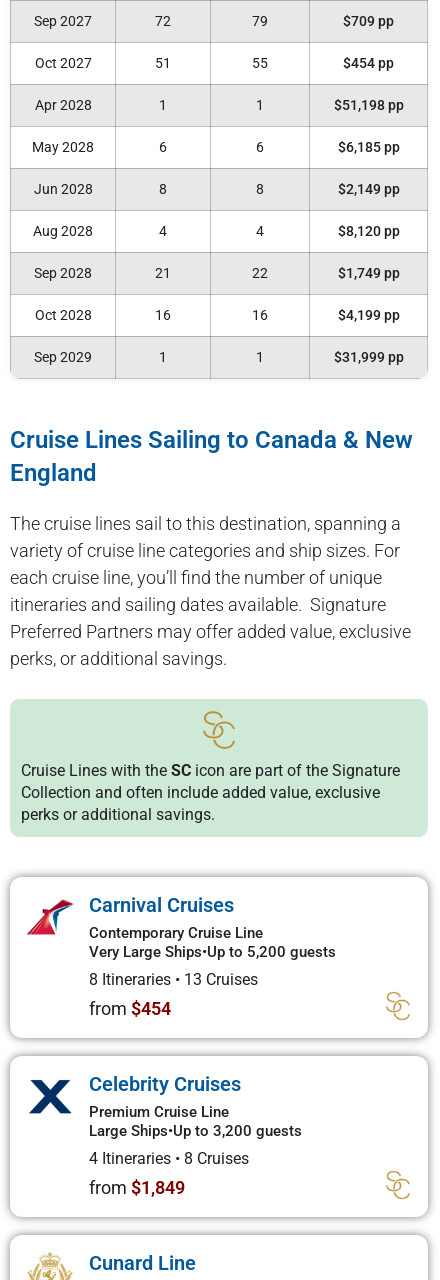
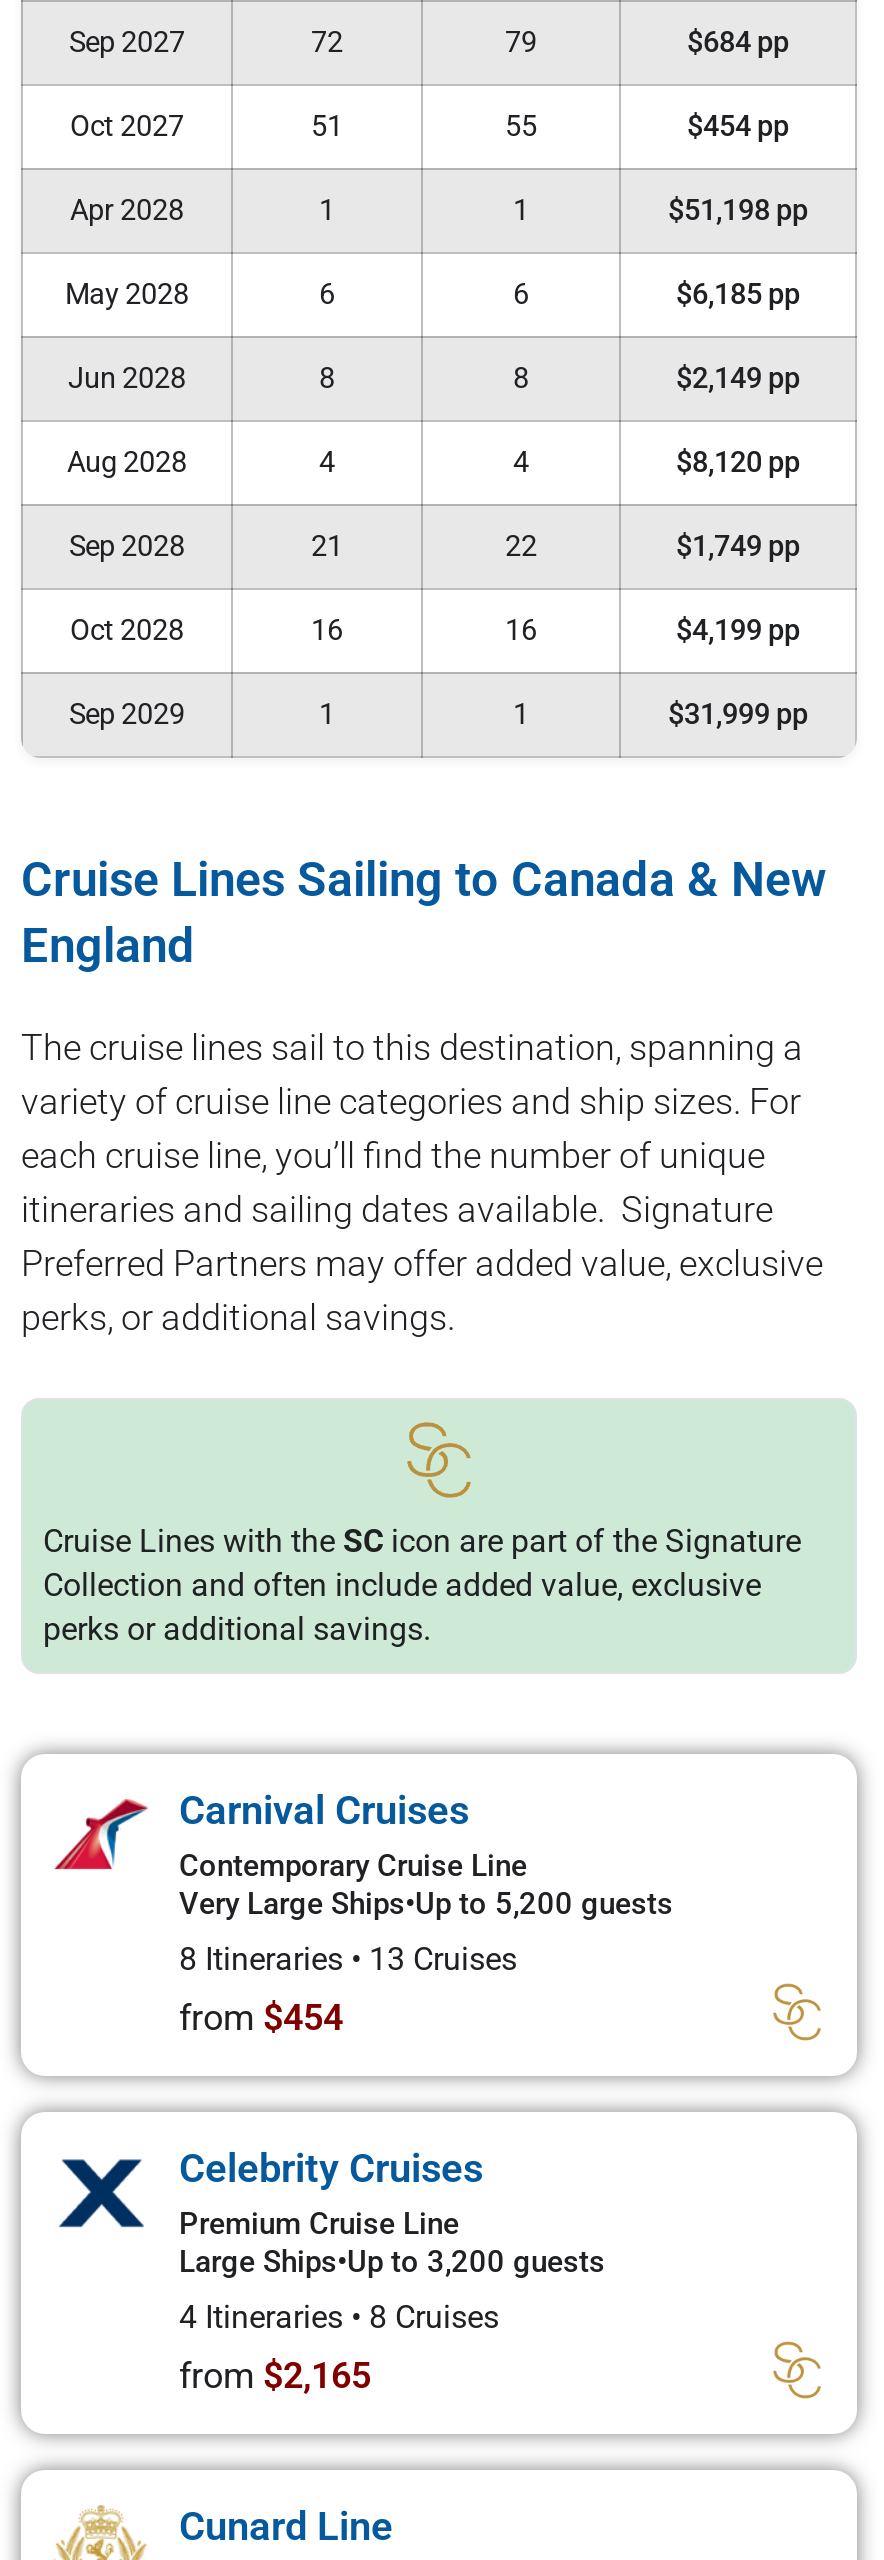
[343,13,394,30] $709 pp -> [687,27,789,61] $684 pp
[89,1177,185,1198] from $1,849 -> [179,2354,371,2396] from $2,165

